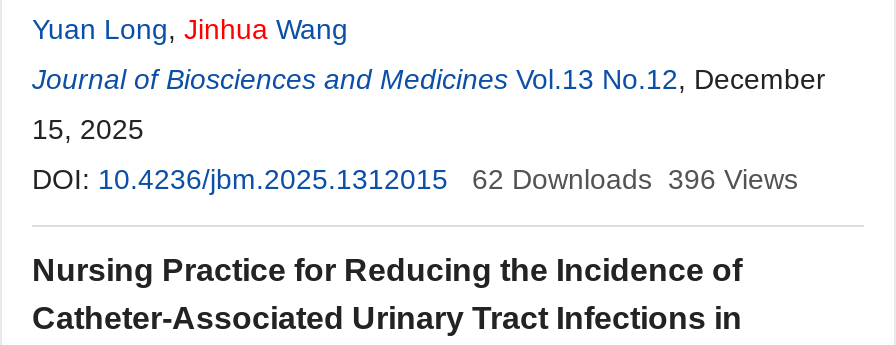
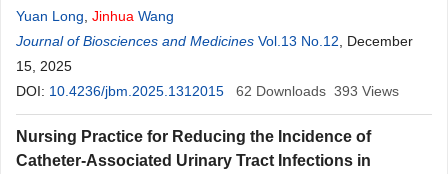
[472,163,798,195] 62 Downloads 396 Views -> [236,83,399,99] 62 Downloads 393 Views

